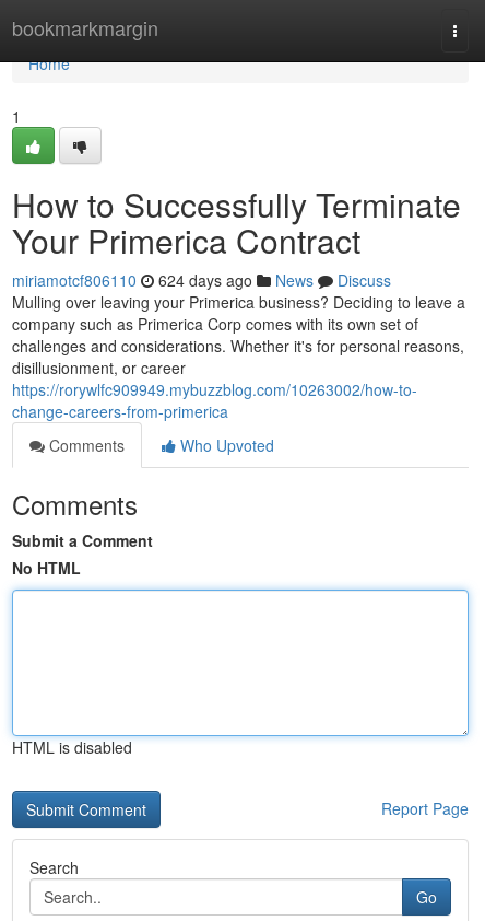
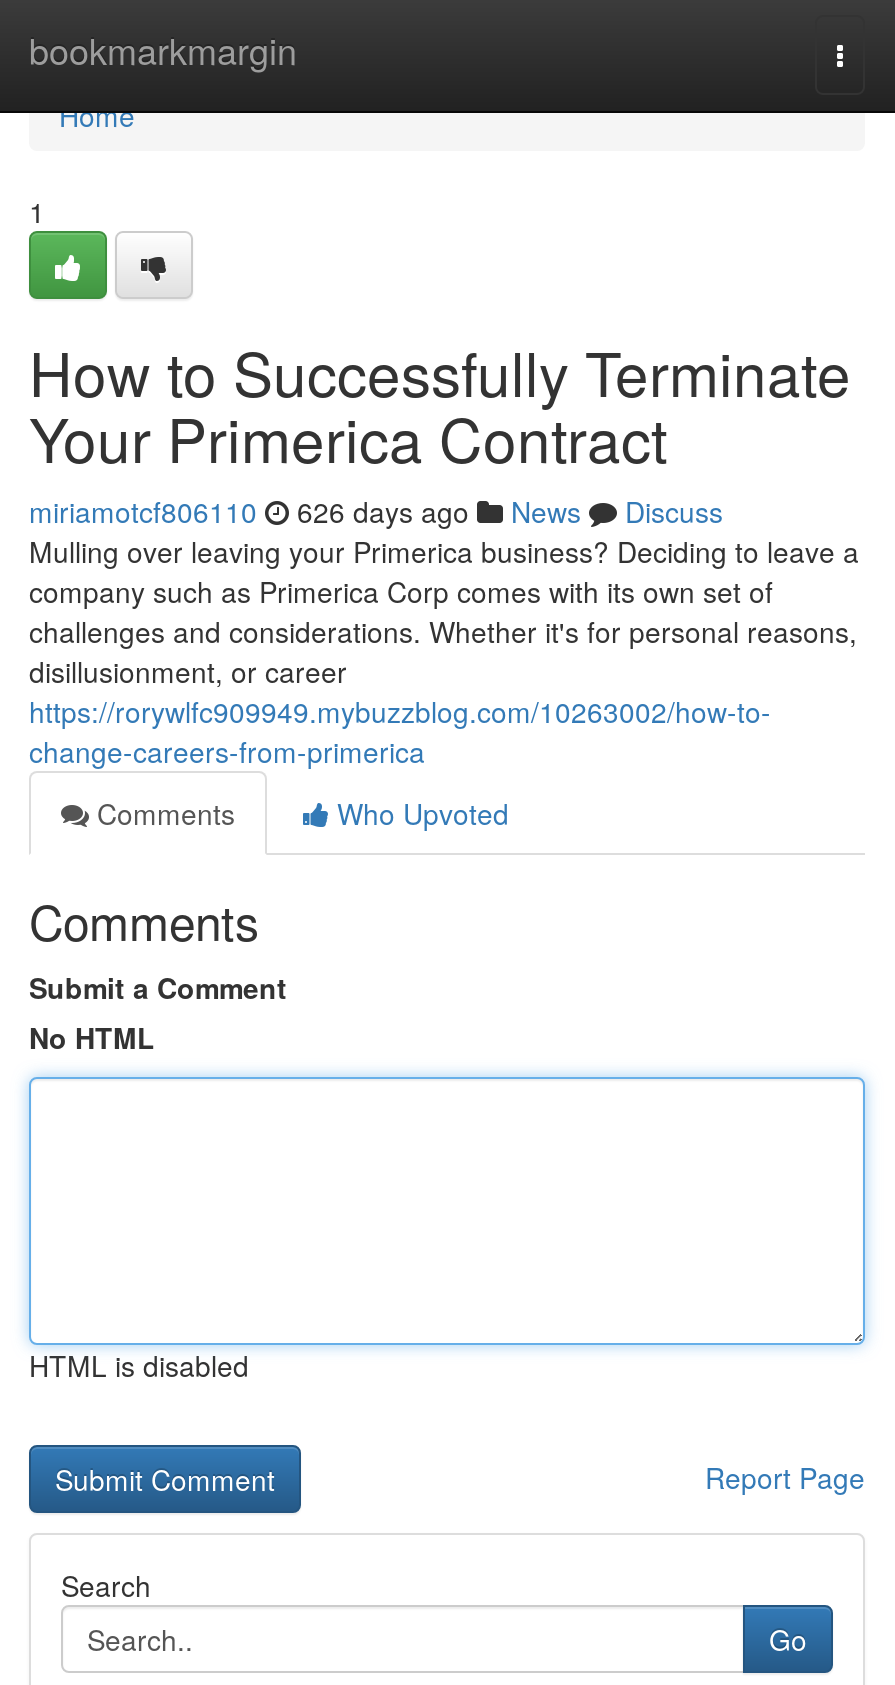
[12,269,391,291] miriamotcf806110 624 days ago News Discuss -> [29,491,723,531] miriamotcf806110 626 days ago News Discuss

